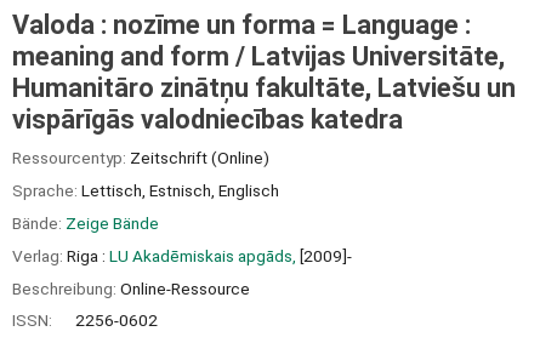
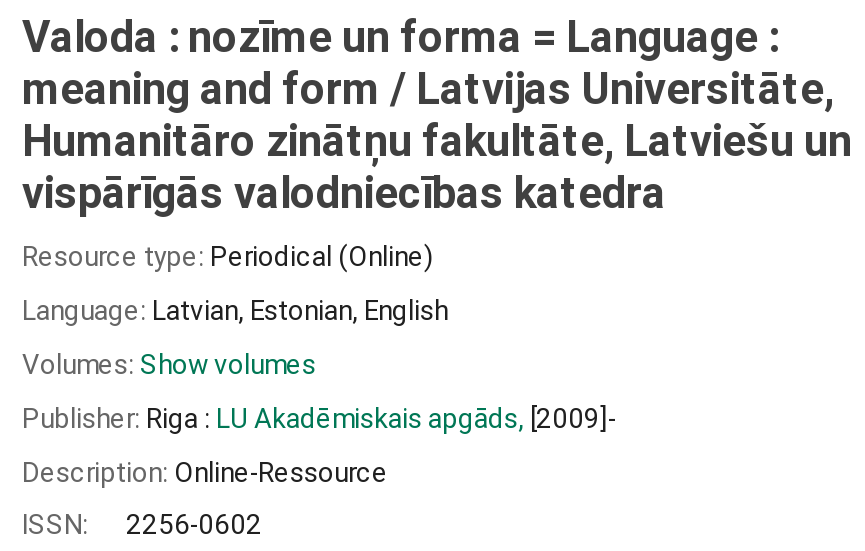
[12,148,269,168] Ressourcentyp: Zeitschrift (Online) -> [22,241,434,273] Resource type: Periodical (Online)
[12,181,279,200] Sprache: Lettisch, Estnisch, Englisch -> [22,294,448,326] Language: Latvian, Estonian, English
[12,213,159,233] Bände: Zeige Bände -> [22,348,316,380] Volumes: Show volumes
[12,246,352,265] Verlag: Riga : LU Akadēmiskais apgāds, [2009]- -> [22,402,616,434] Publisher: Riga : LU Akadēmiskais apgāds, [2009]-
[12,278,250,298] Beschreibung: Online-Ressource -> [22,455,388,487] Description: Online-Ressource

